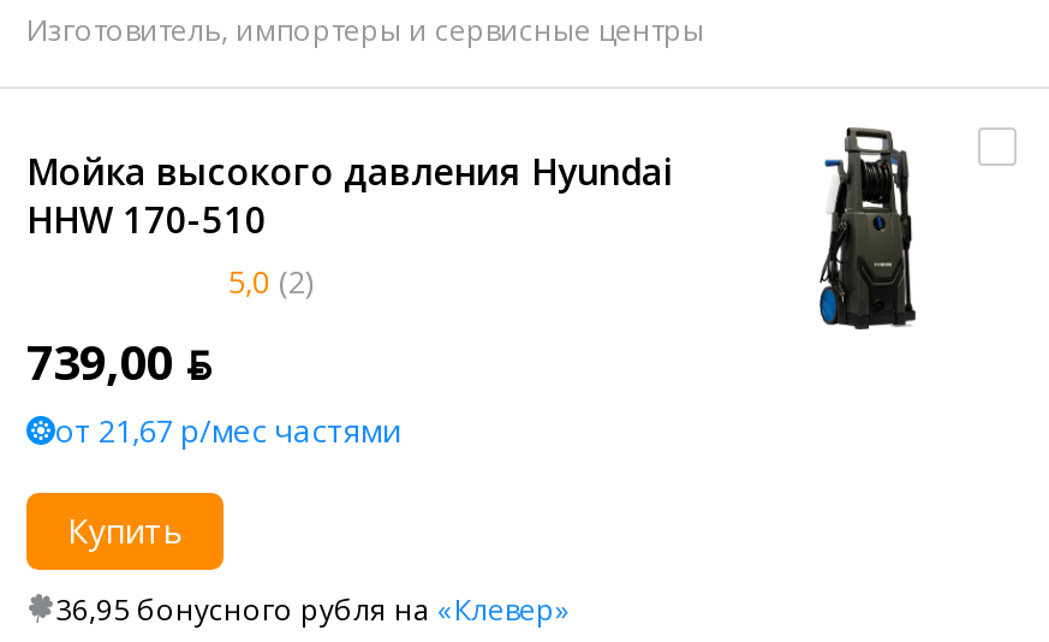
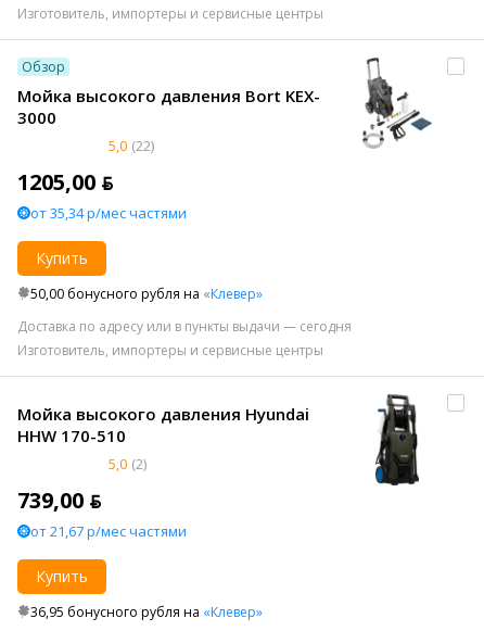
none -> [17,56,432,359] [image] | 1205,00 ƃ | от 35,34 р/мес частями | Купить | 50,00 бонусного рубля на «Клевер» | Доставка по адресу или в пункты выдачи — сегодня | Изготовитель, импортеры и сервисные центры
none -> [17,85,320,155] Мойка высокого давления Bort KEX- | 3000 | 5,0 (22)
none -> [22,58,65,76] Обзор

